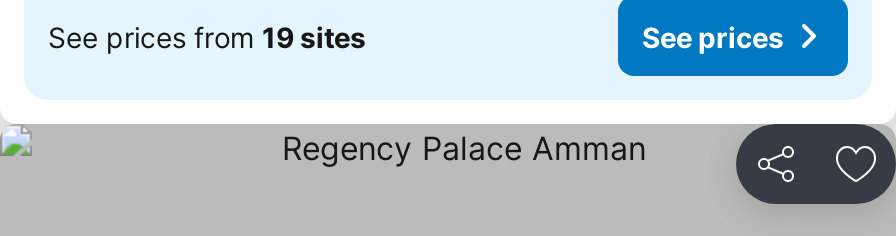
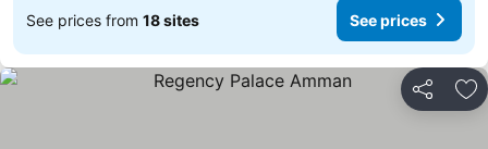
[48,19,366,53] See prices from 19 sites -> [26,10,199,29] See prices from 18 sites

